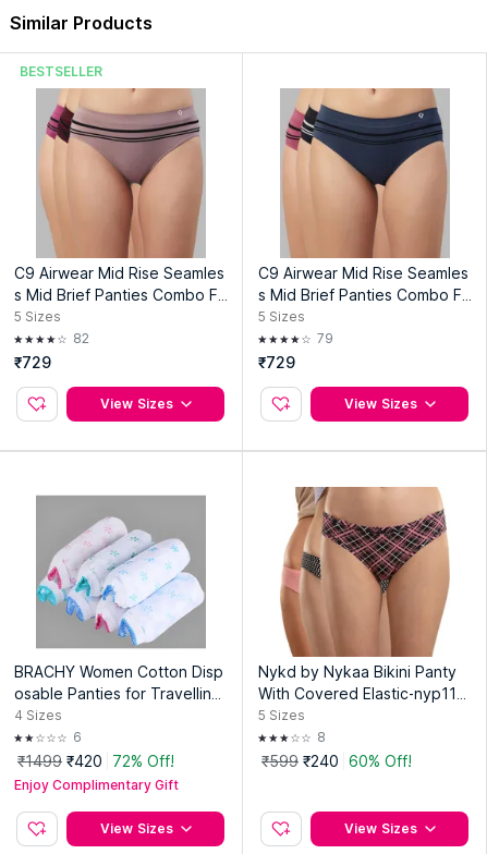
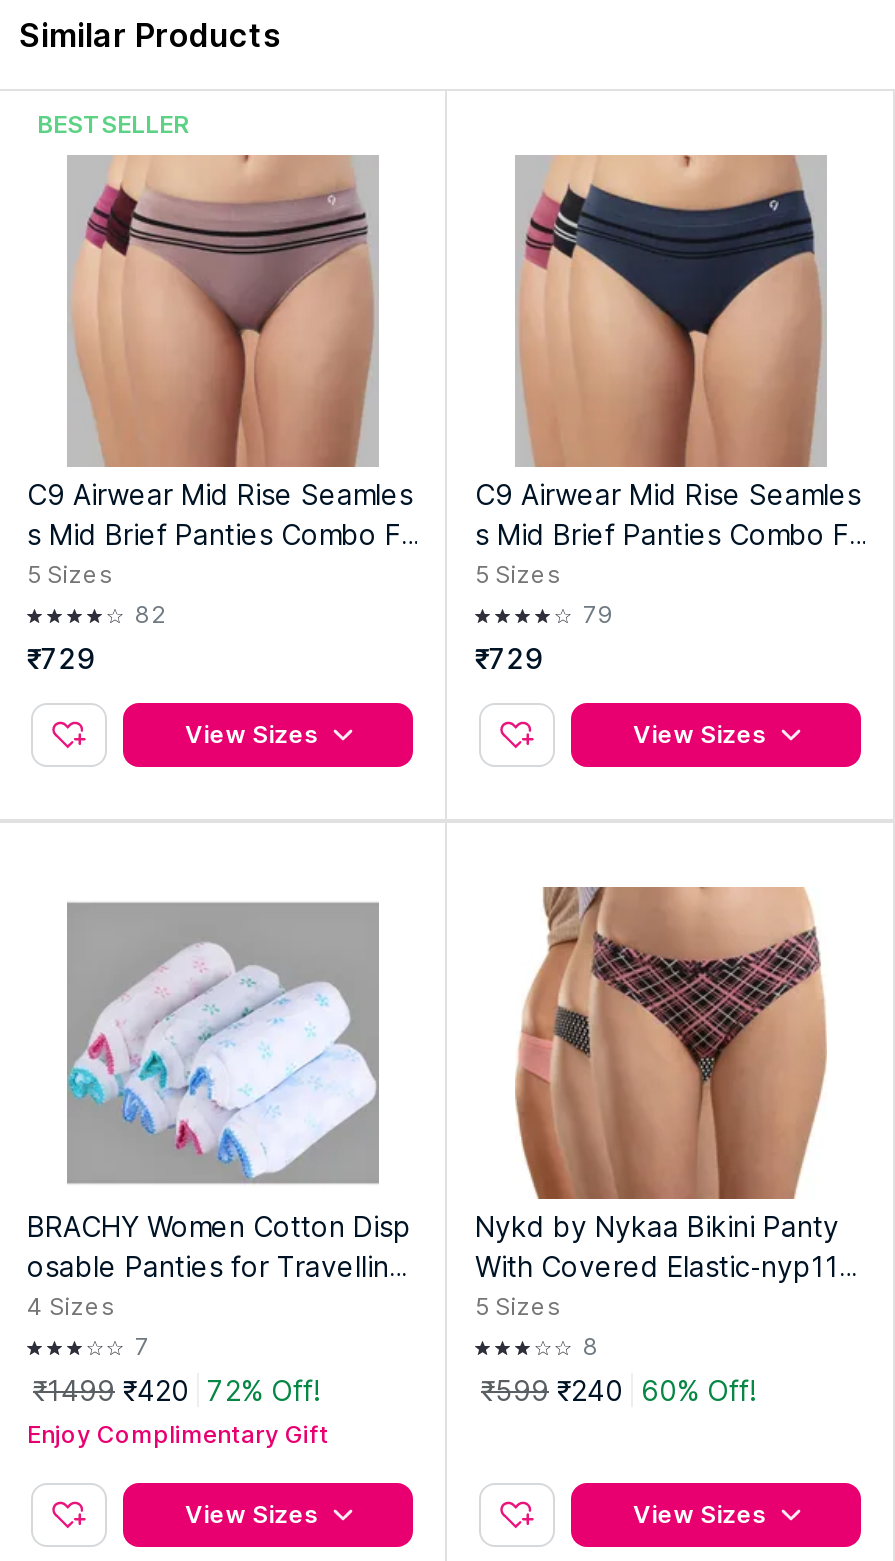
[73,728,82,745] 6 -> [135,1330,149,1360] 7

